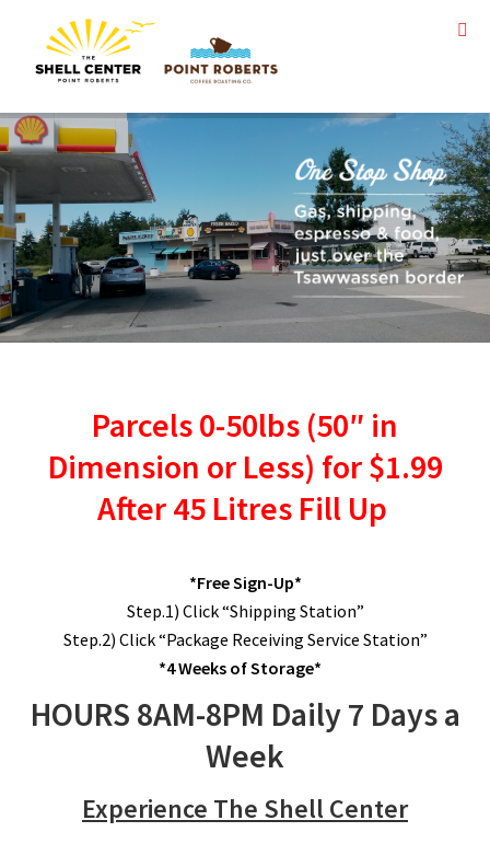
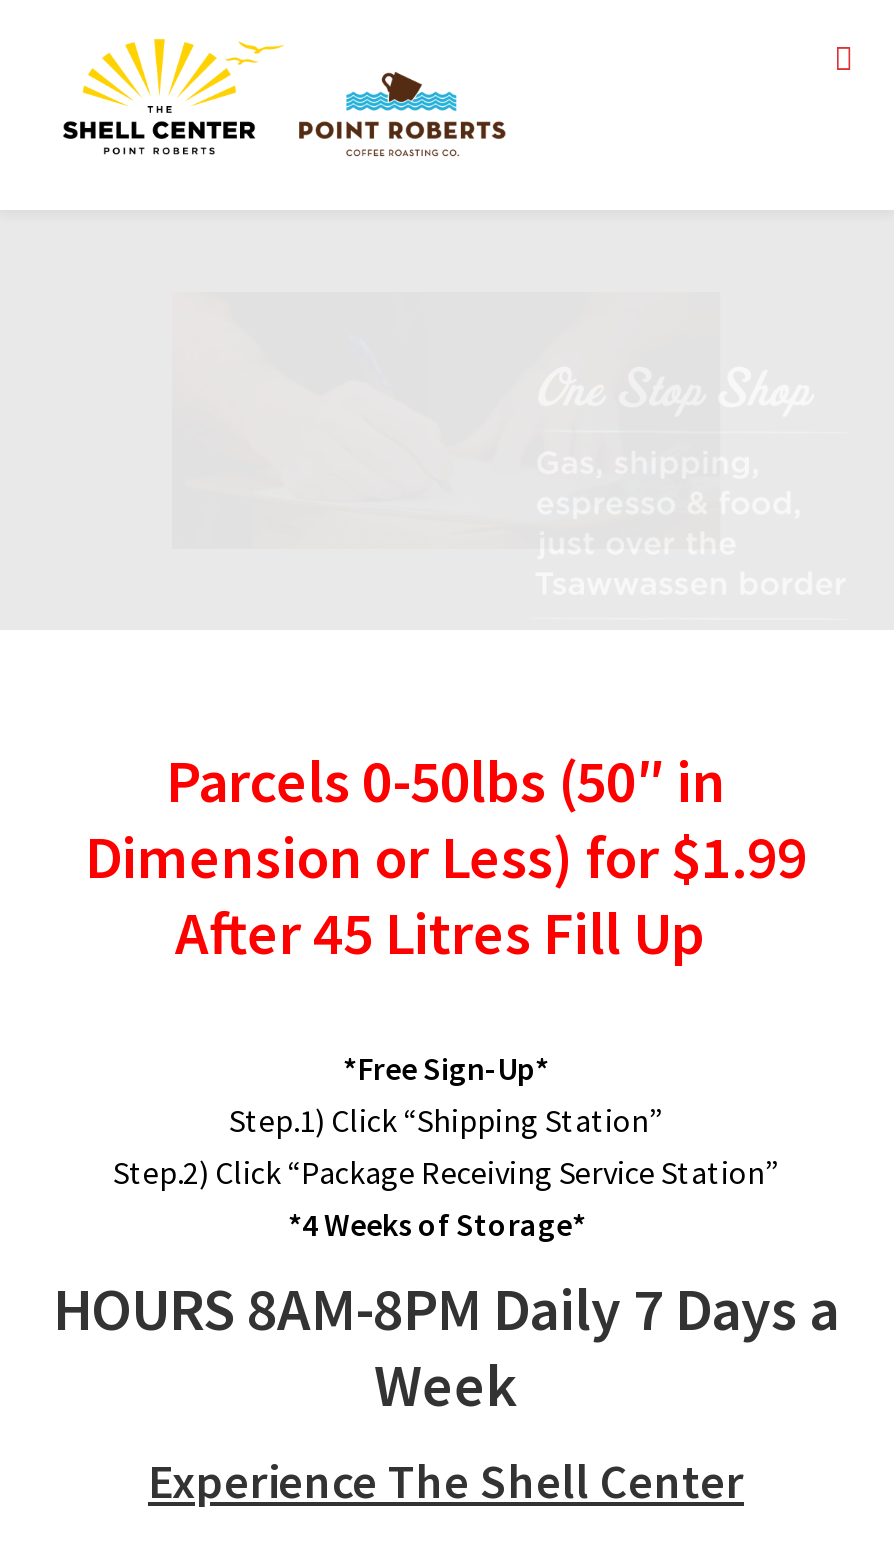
[3,112,487,343] [image] -> none

